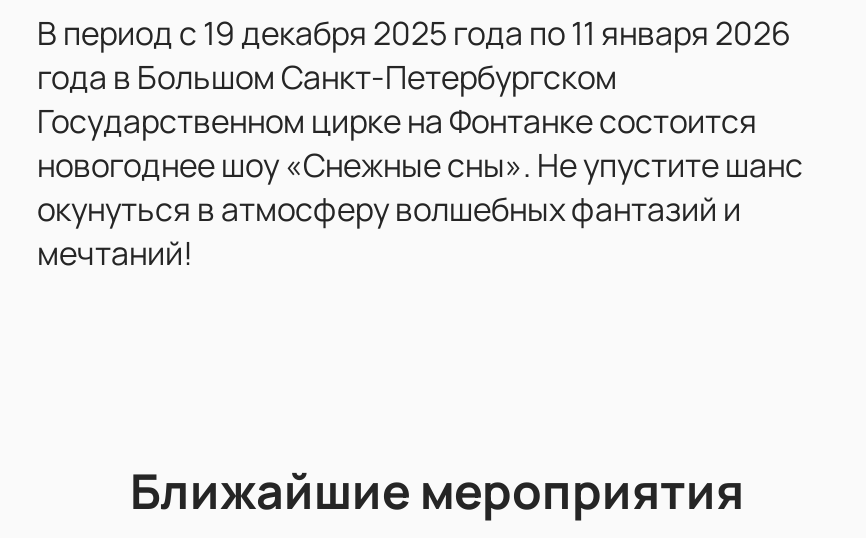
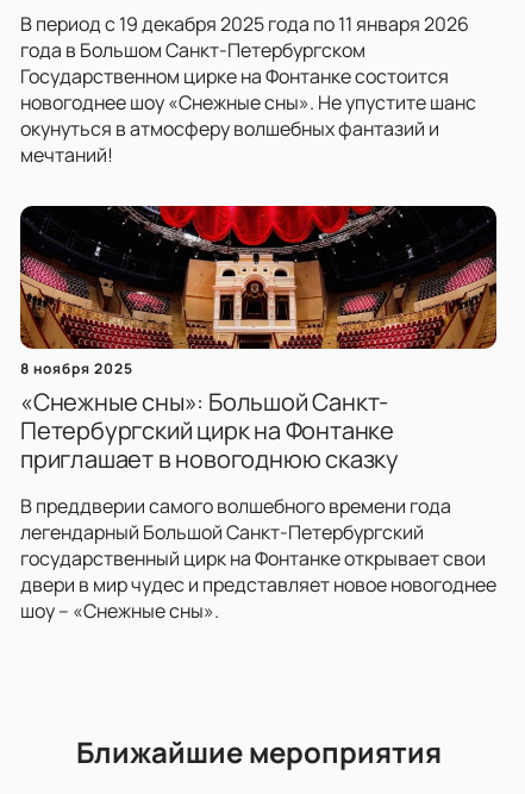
none -> [19,205,498,624] [image] | 8 ноября 2025 | «Снежные сны»: Большой Санкт- | Петербургский цирк на Фонтанке | приглашает в новогоднюю сказку | В преддверии самого волшебного времени года | легендарный Большой Санкт-Петербургский | государственный цирк на Фонтанке открывает свои | двери в мир чудес и представляет новое новогоднее | шоу – «Снежные сны».

